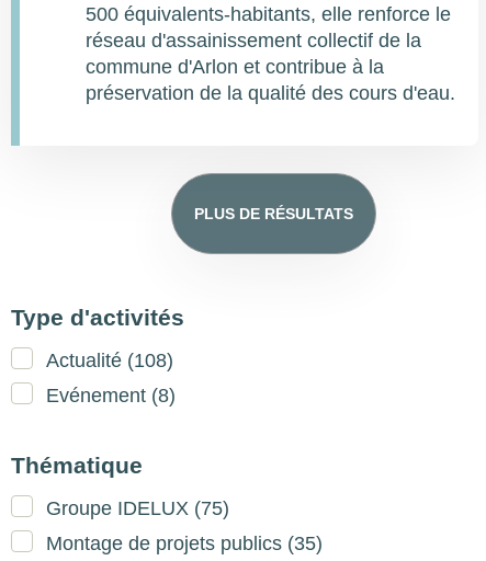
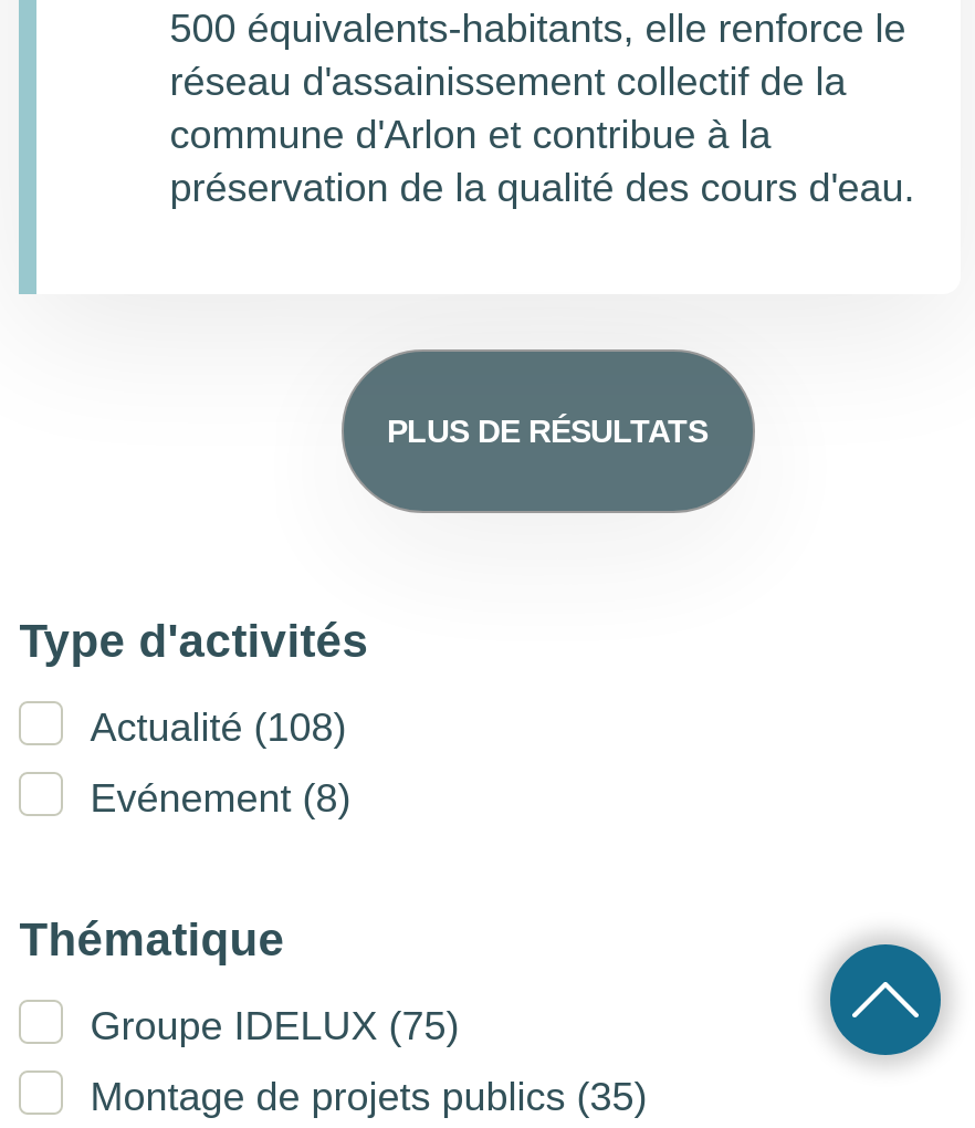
none -> [817,931,954,1068] [image]

